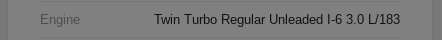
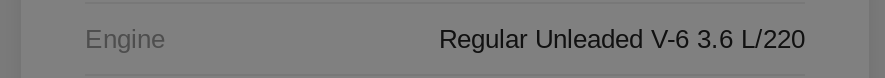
[154,12,400,27] Twin Turbo Regular Unleaded I-6 3.0 L/183 -> [439,24,805,54] Regular Unleaded V-6 3.6 L/220

